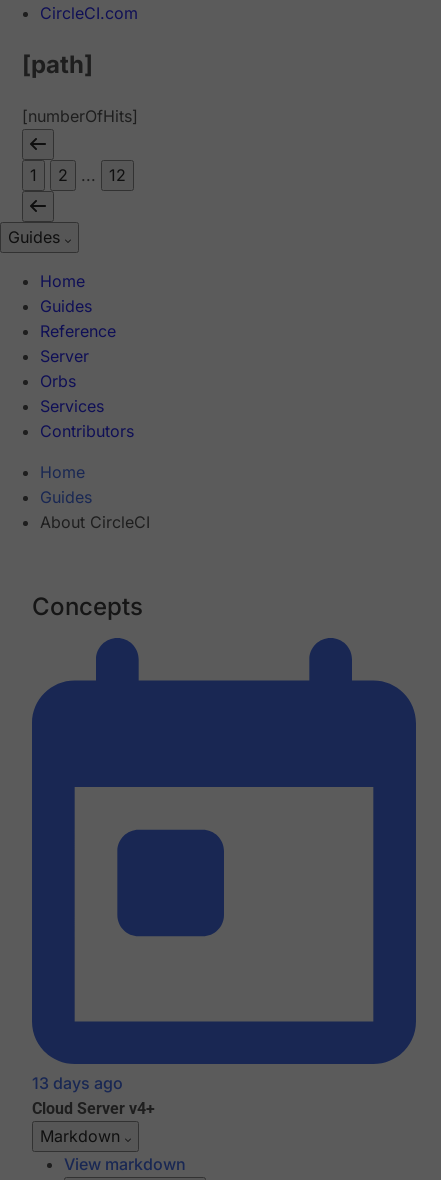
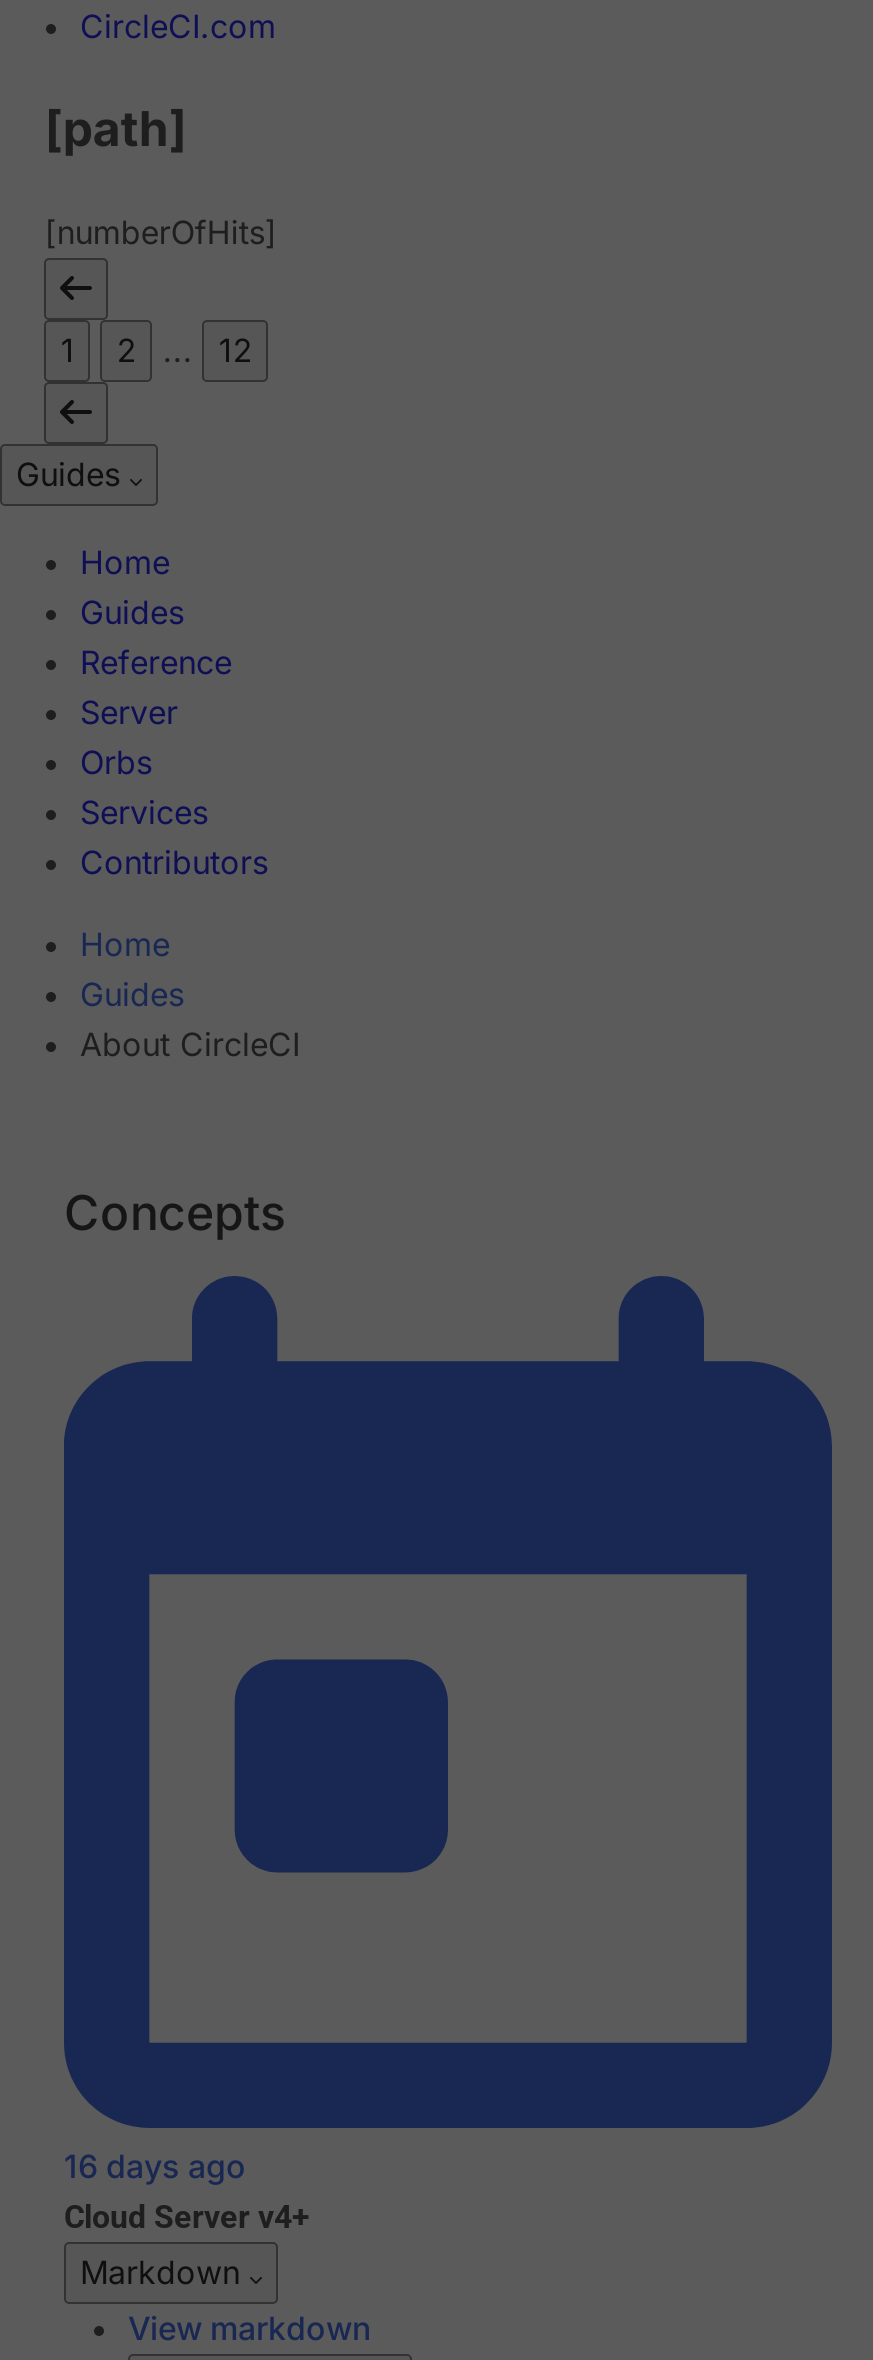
[32,1073,123,1093] 13 days ago -> [64,2147,246,2187] 16 days ago

